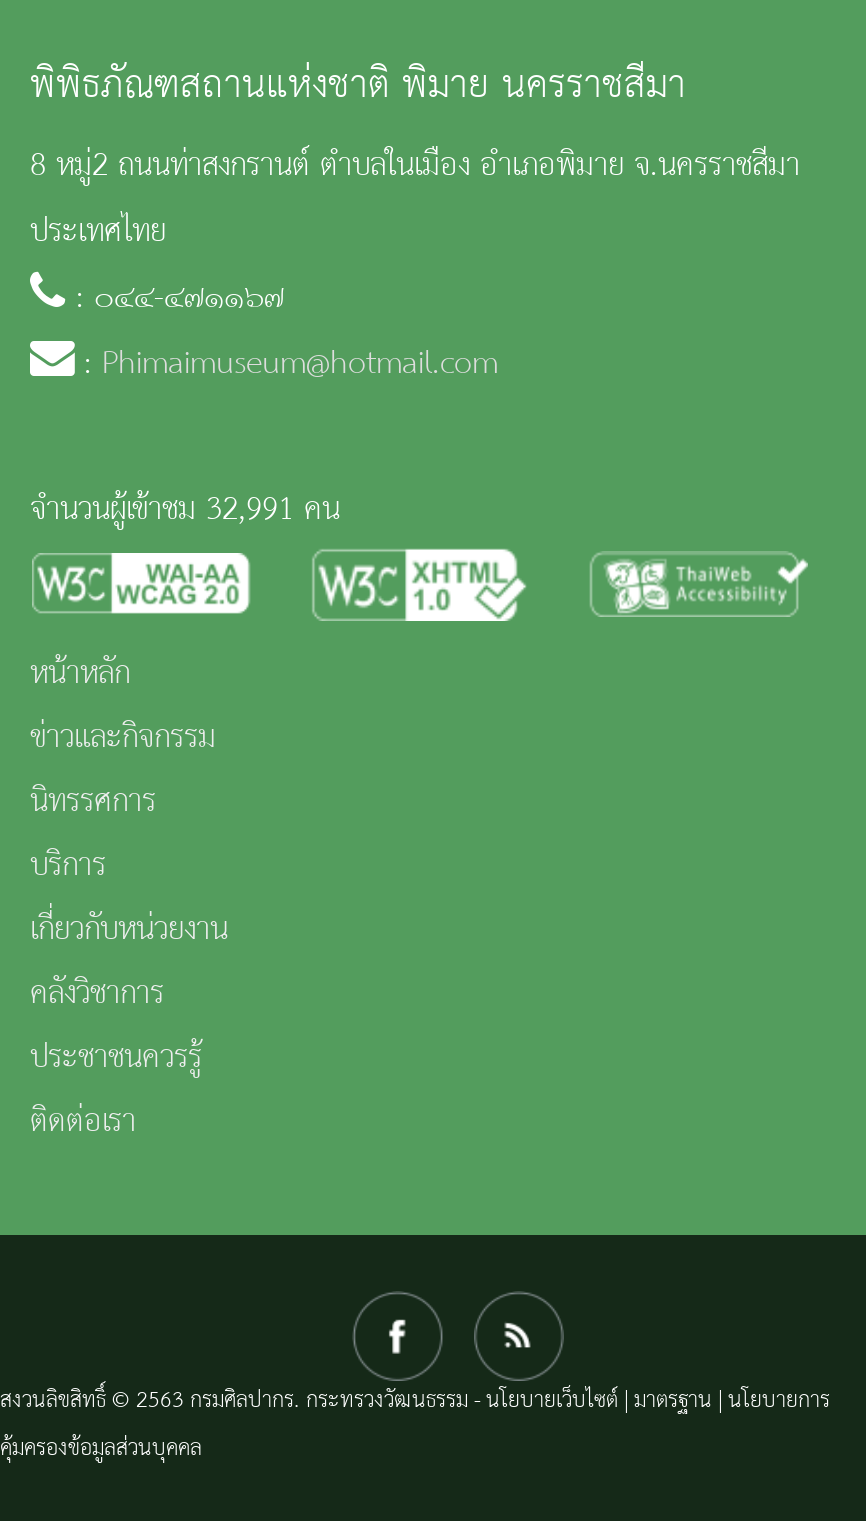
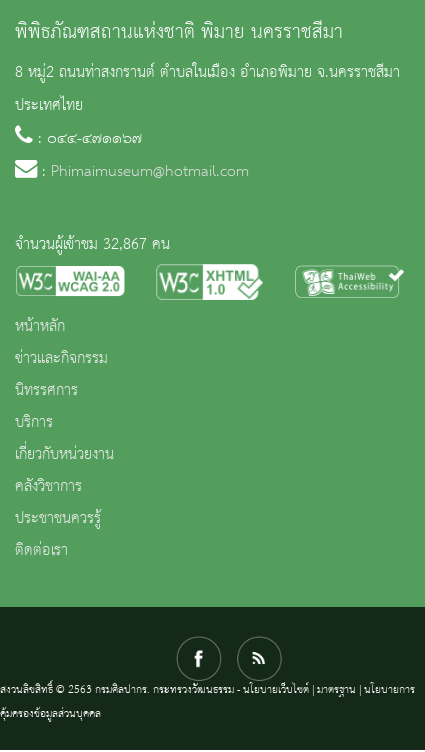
[30,481,340,541] จำนวนผู้เข้าชม 32,991 คน -> [15,230,170,260] จำนวนผู้เข้าชม 32,867 คน

